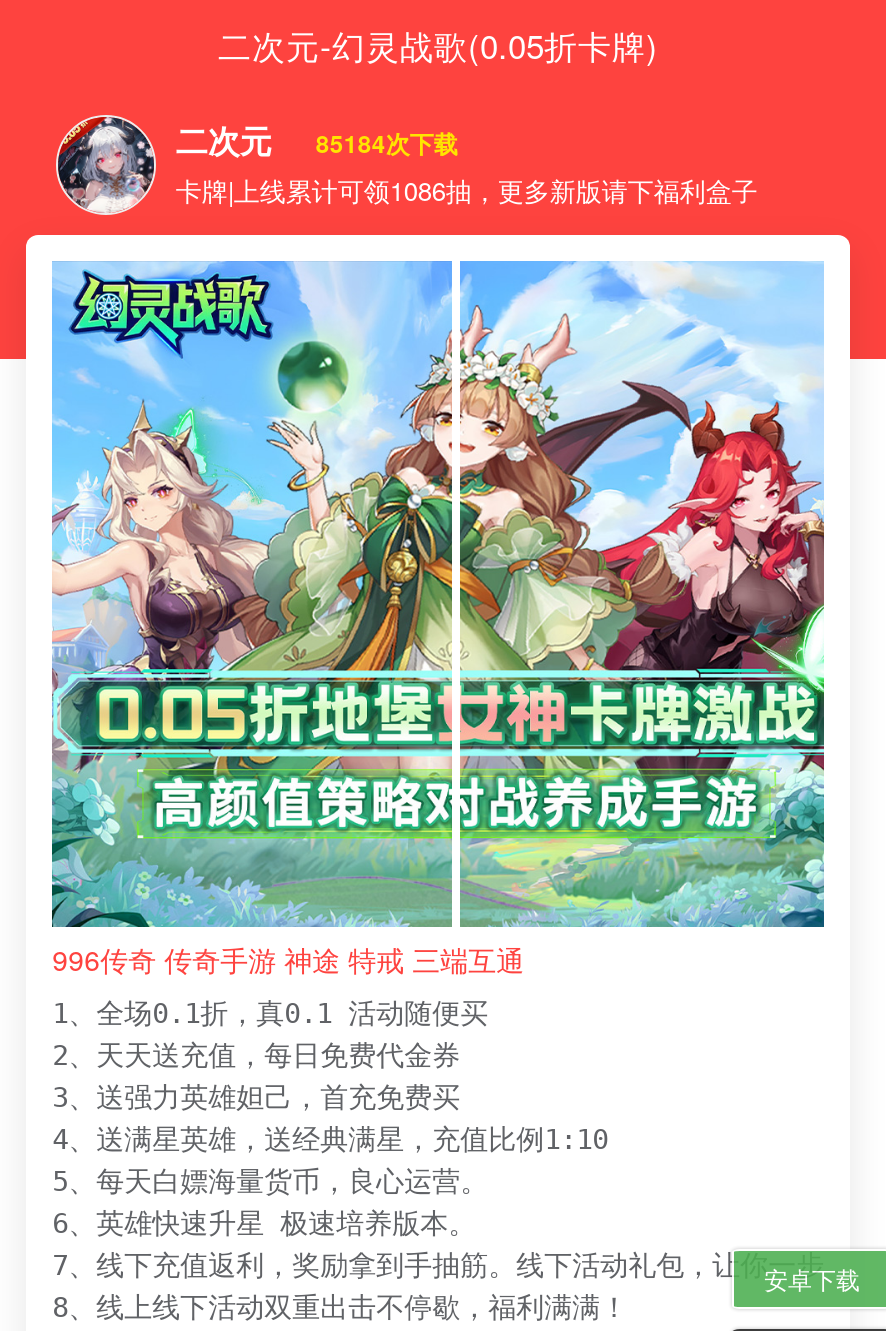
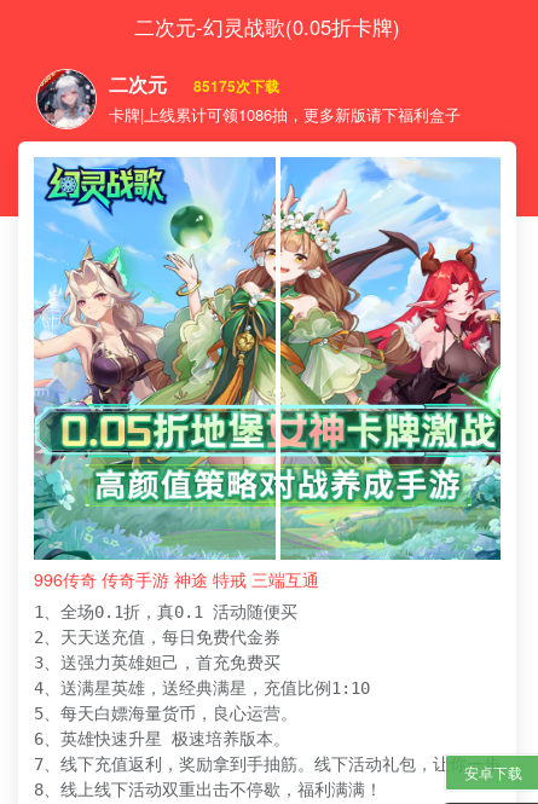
[176,116,458,162] 二次元 85184次下载 -> [109,70,279,97] 二次元 85175次下载

